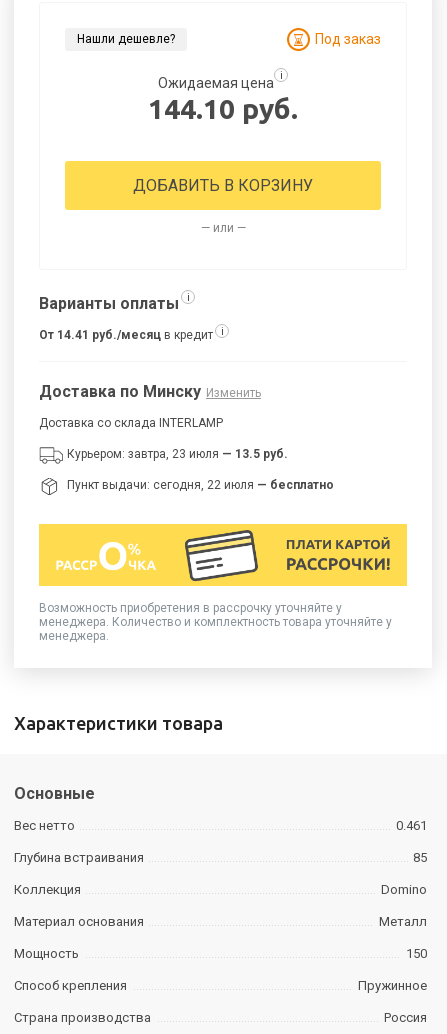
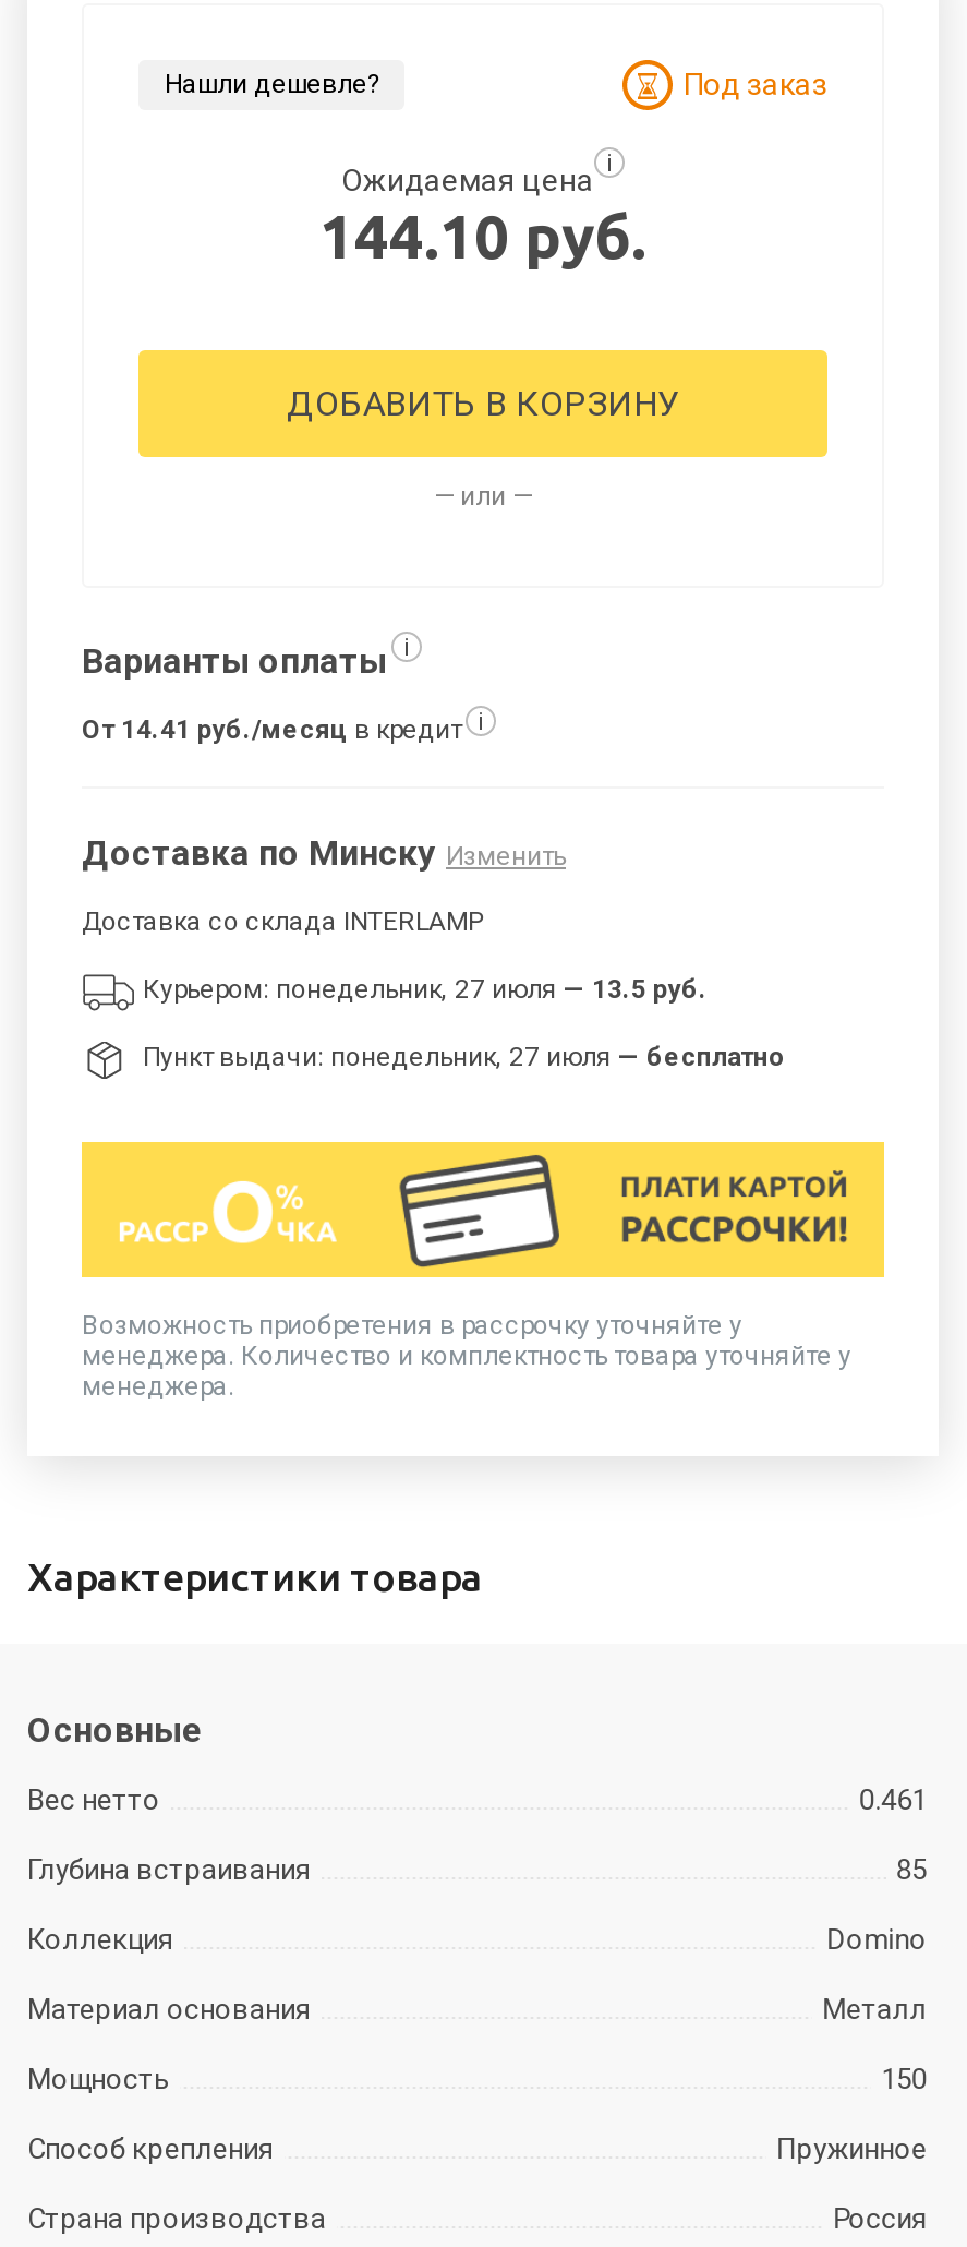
[67,447,288,461] Курьером: завтра, 23 июля — 13.5 руб. -> [143,973,708,1004] Курьером: понедельник, 27 июля — 13.5 руб.
[67,478,334,492] Пункт выдачи: сегодня, 22 июля — бесплатно -> [143,1041,786,1072] Пункт выдачи: понедельник, 27 июля — бесплатно

